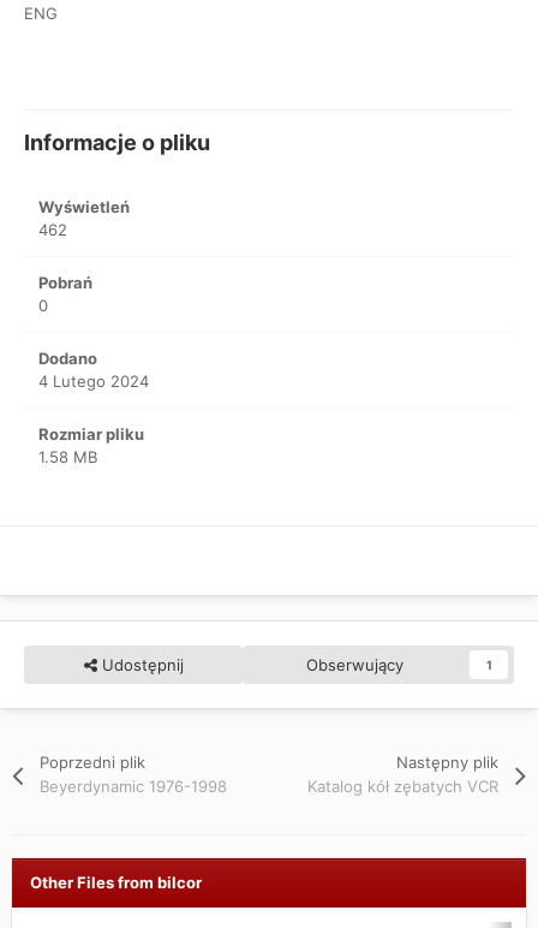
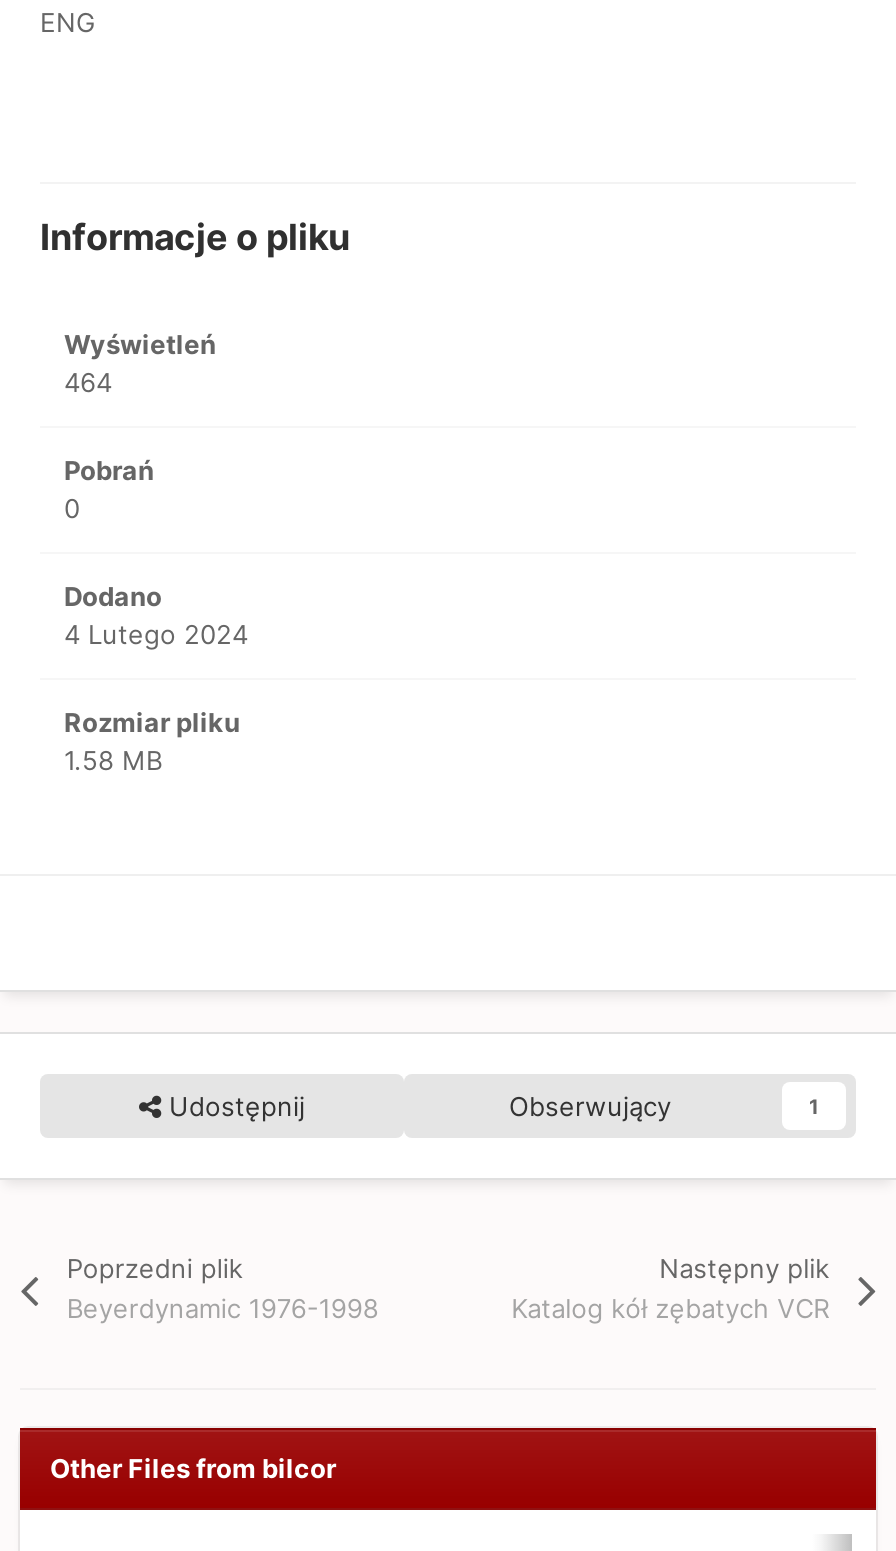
[38,220,67,240] 462 -> [64,367,112,399] 464

